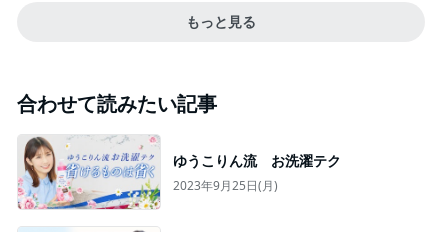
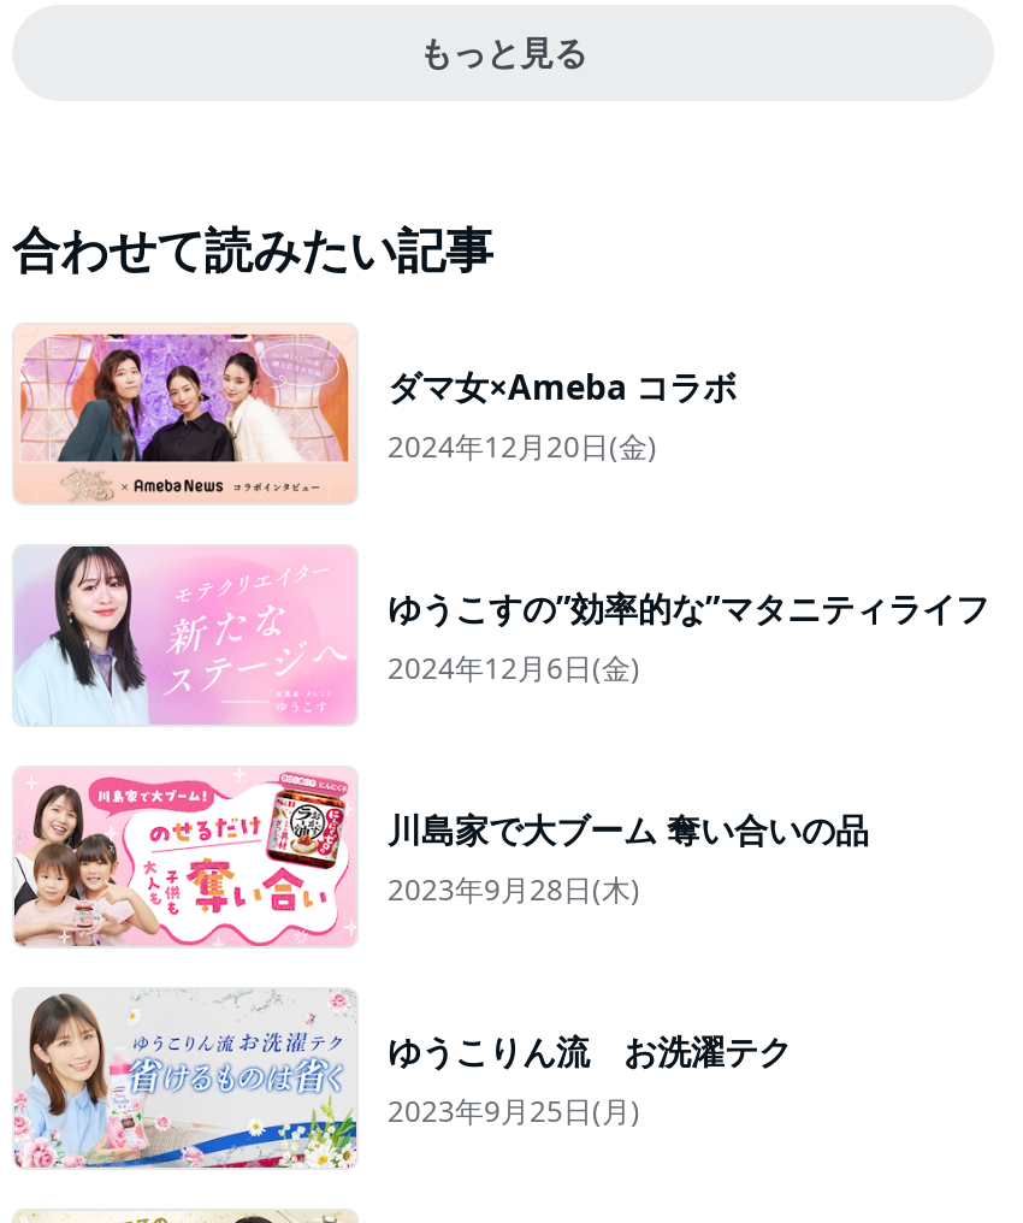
none -> [12,768,869,949] [image] | 川島家で大ブーム 奪い合いの品 | 2023年9月28日(木)
none -> [14,327,737,503] [image] | ダマ女×Ameba コラボ | 2024年12月20日(金)
none -> [14,544,989,725] [image] | ゆうこすの”効率的な”マタニティライフ | 2024年12月6日(金)

